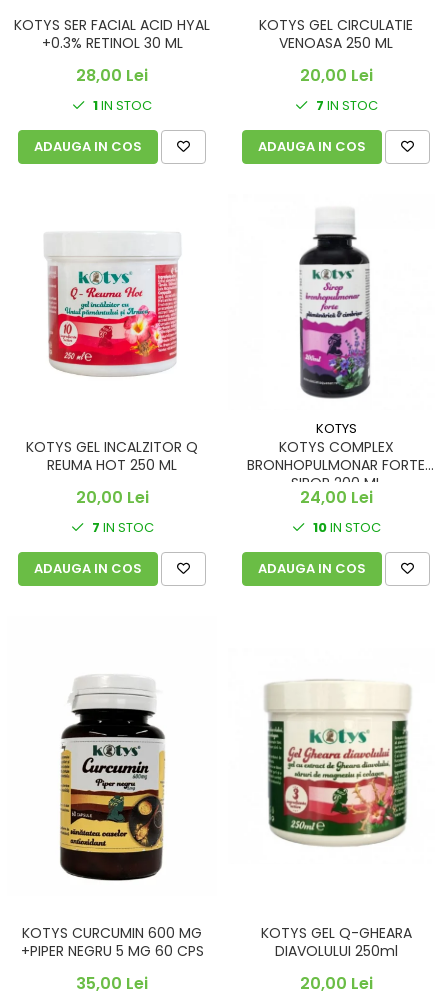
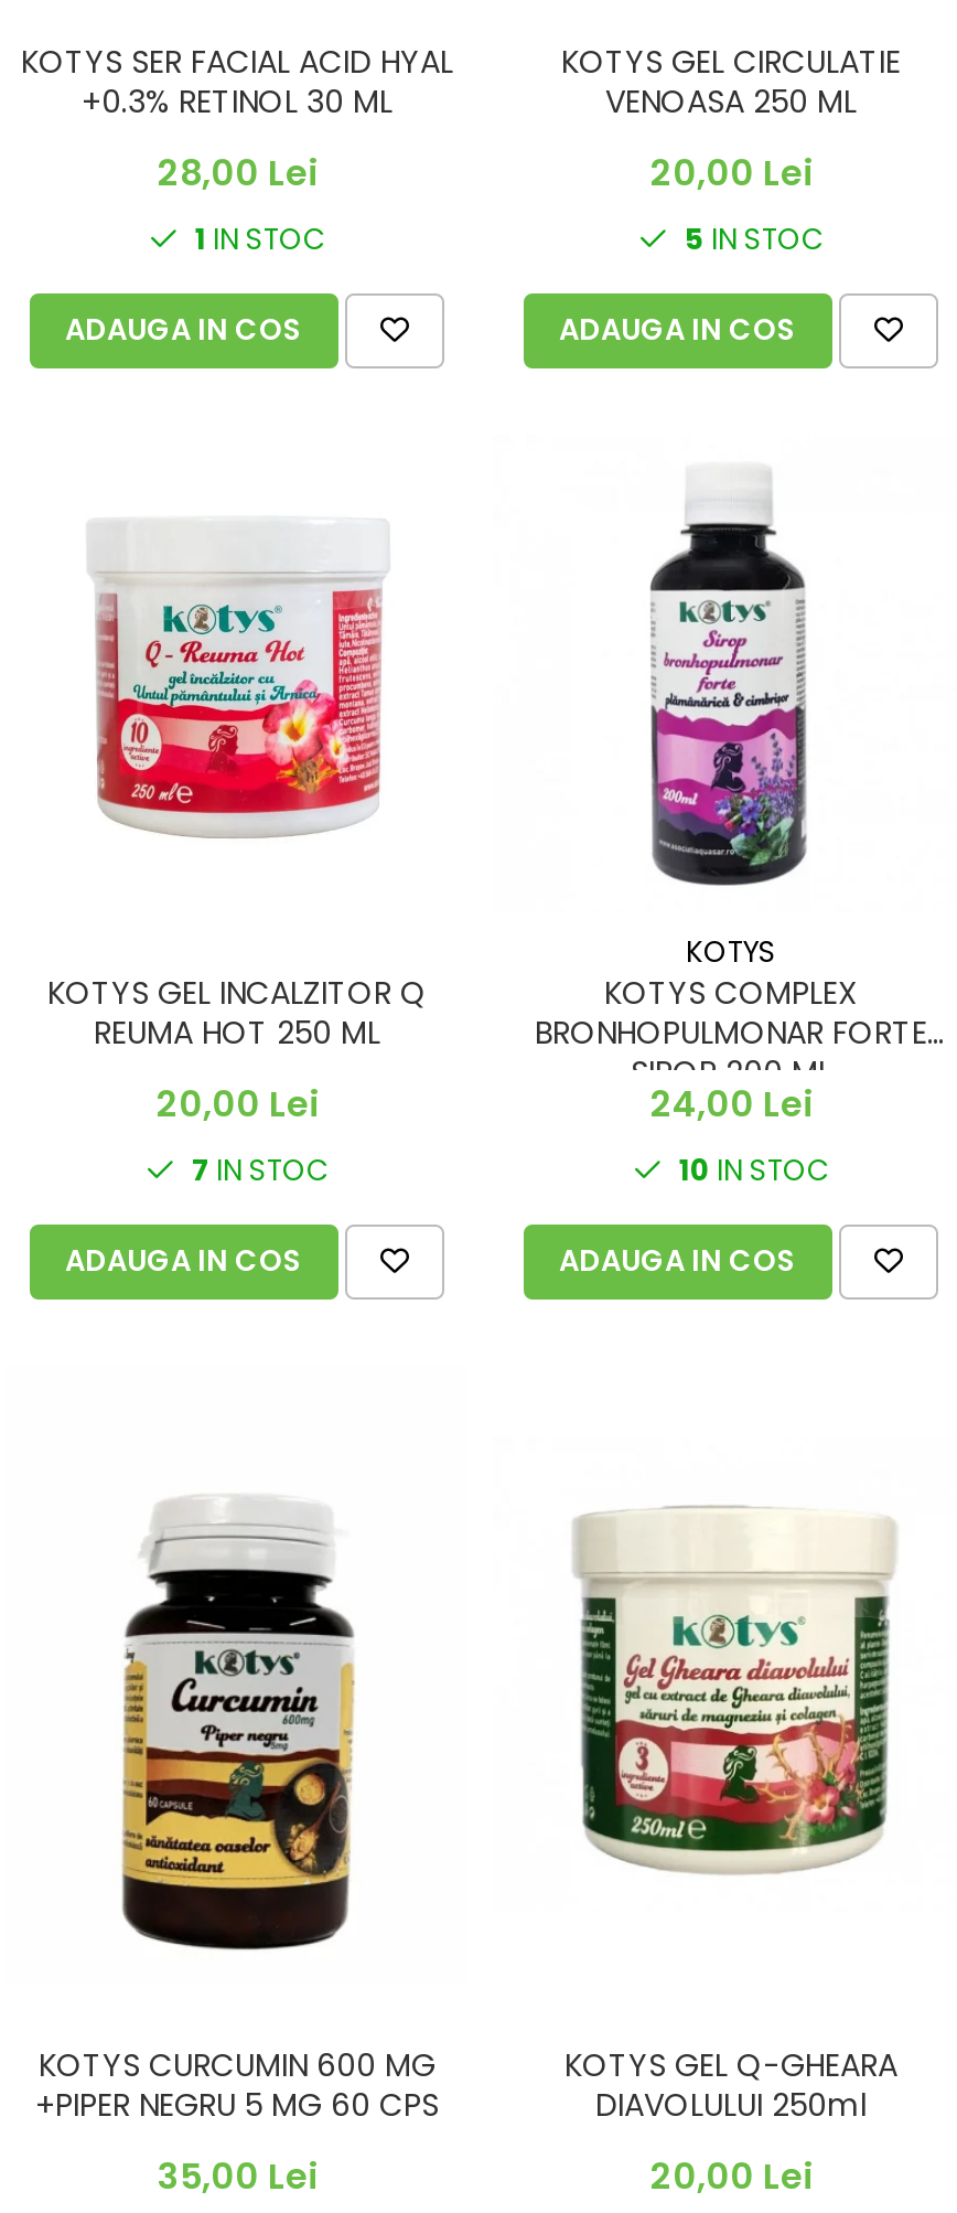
[315,96,377,115] 7 IN STOC -> [685,218,824,260] 5 IN STOC

